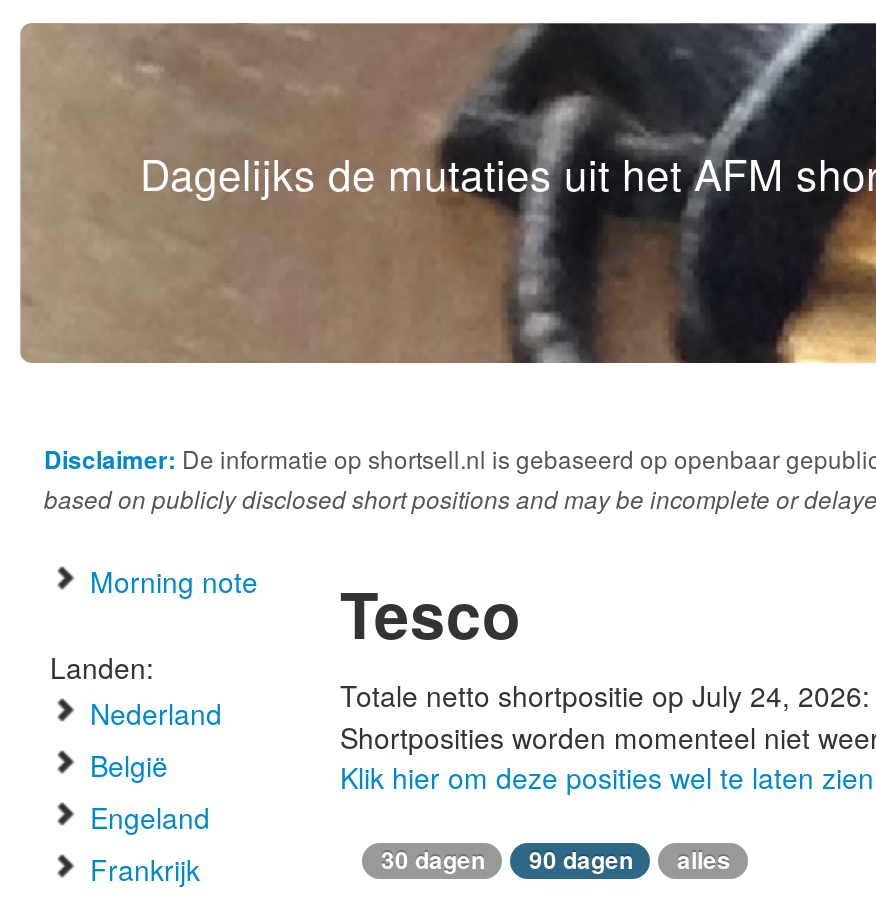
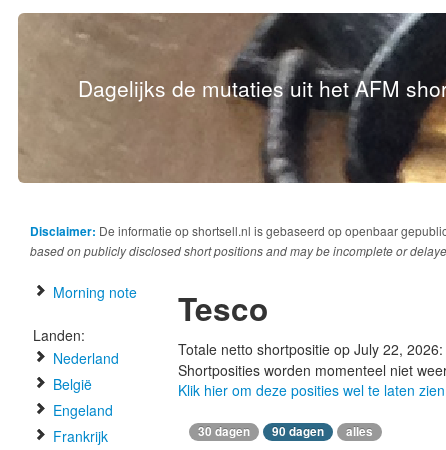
[340,675,876,715] Totale netto shortpositie op July 24, 2026: -> [178,339,446,359] Totale netto shortpositie op July 22, 2026:

